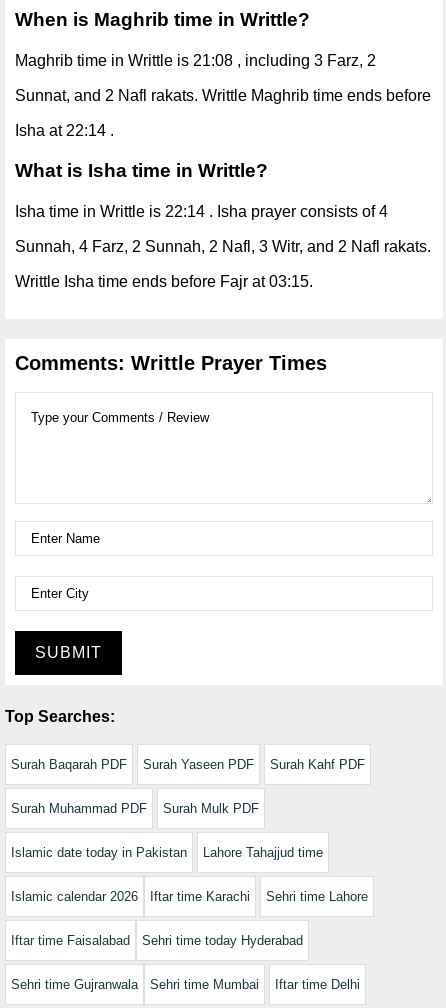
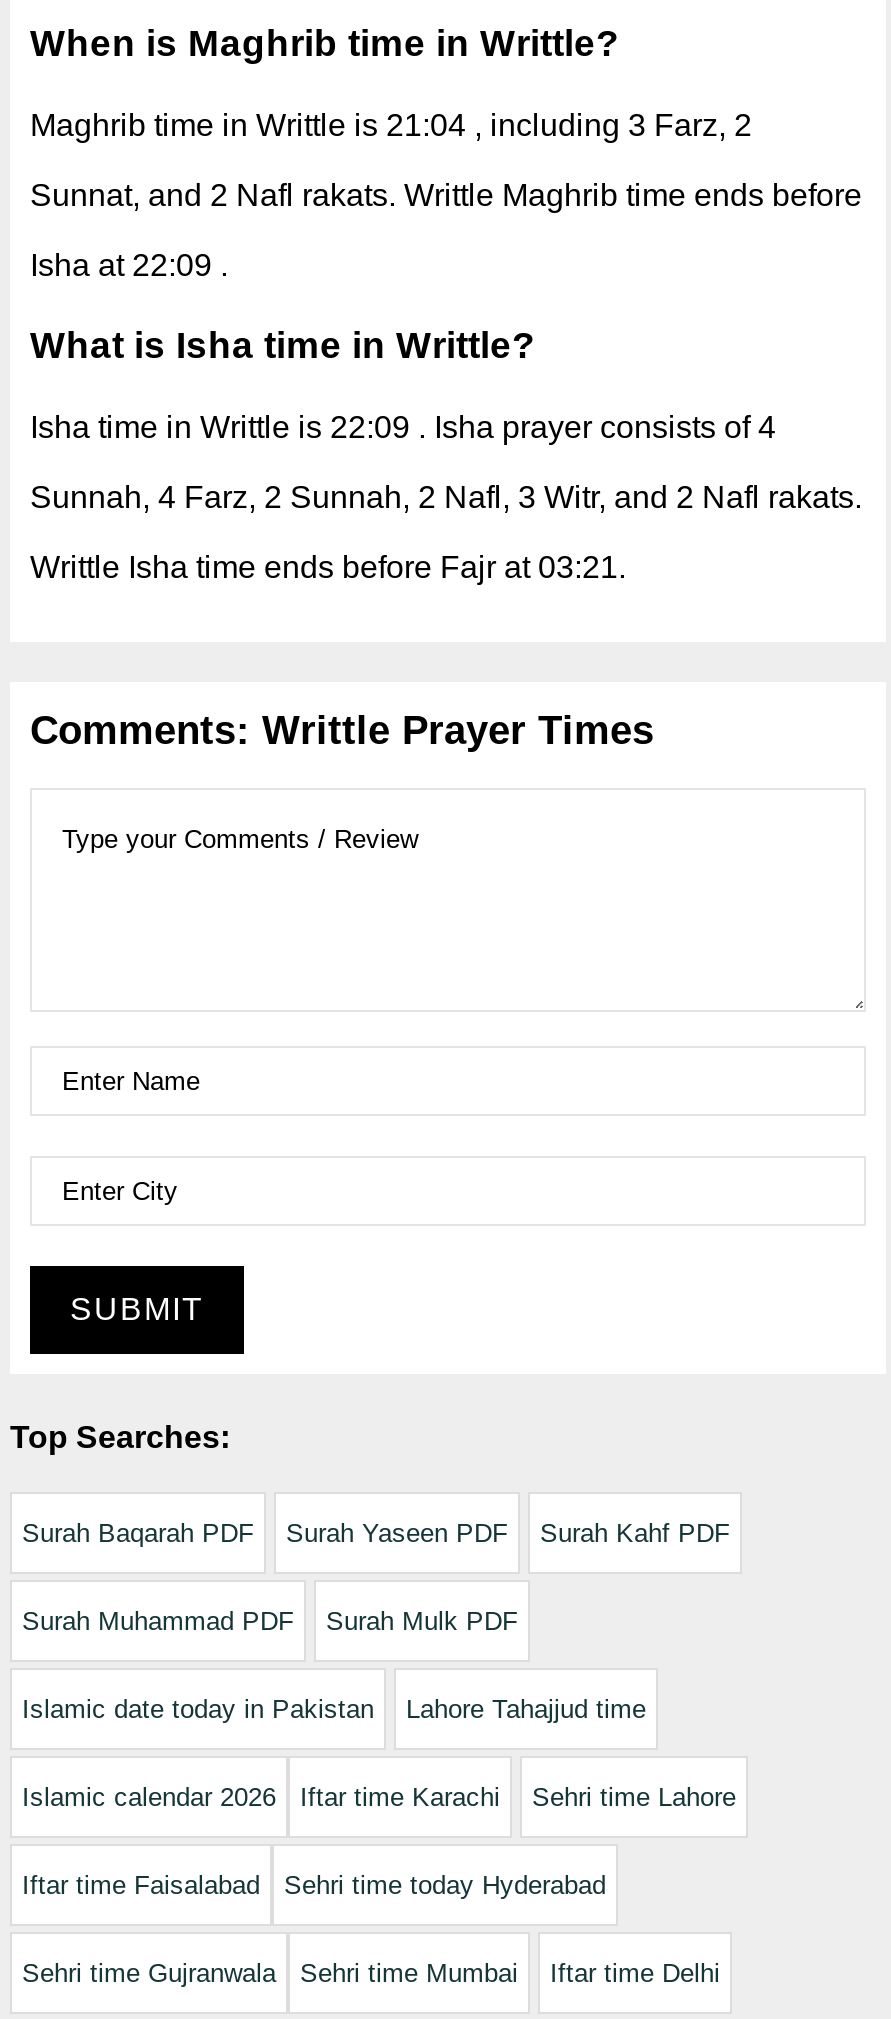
[15,52,376,69] Maghrib time in Writtle is 21:08 , including 3 Farz, 2 -> [30,108,752,142] Maghrib time in Writtle is 21:04 , including 3 Farz, 2
[15,122,114,139] Isha at 22:14 . -> [30,248,228,282] Isha at 22:09 .
[15,203,388,220] Isha time in Writtle is 22:14 . Isha prayer consists of 4 -> [30,410,776,444] Isha time in Writtle is 22:09 . Isha prayer consists of 4
[15,273,313,290] Writtle Isha time ends before Fajr at 03:15. -> [30,550,626,584] Writtle Isha time ends before Fajr at 03:21.

